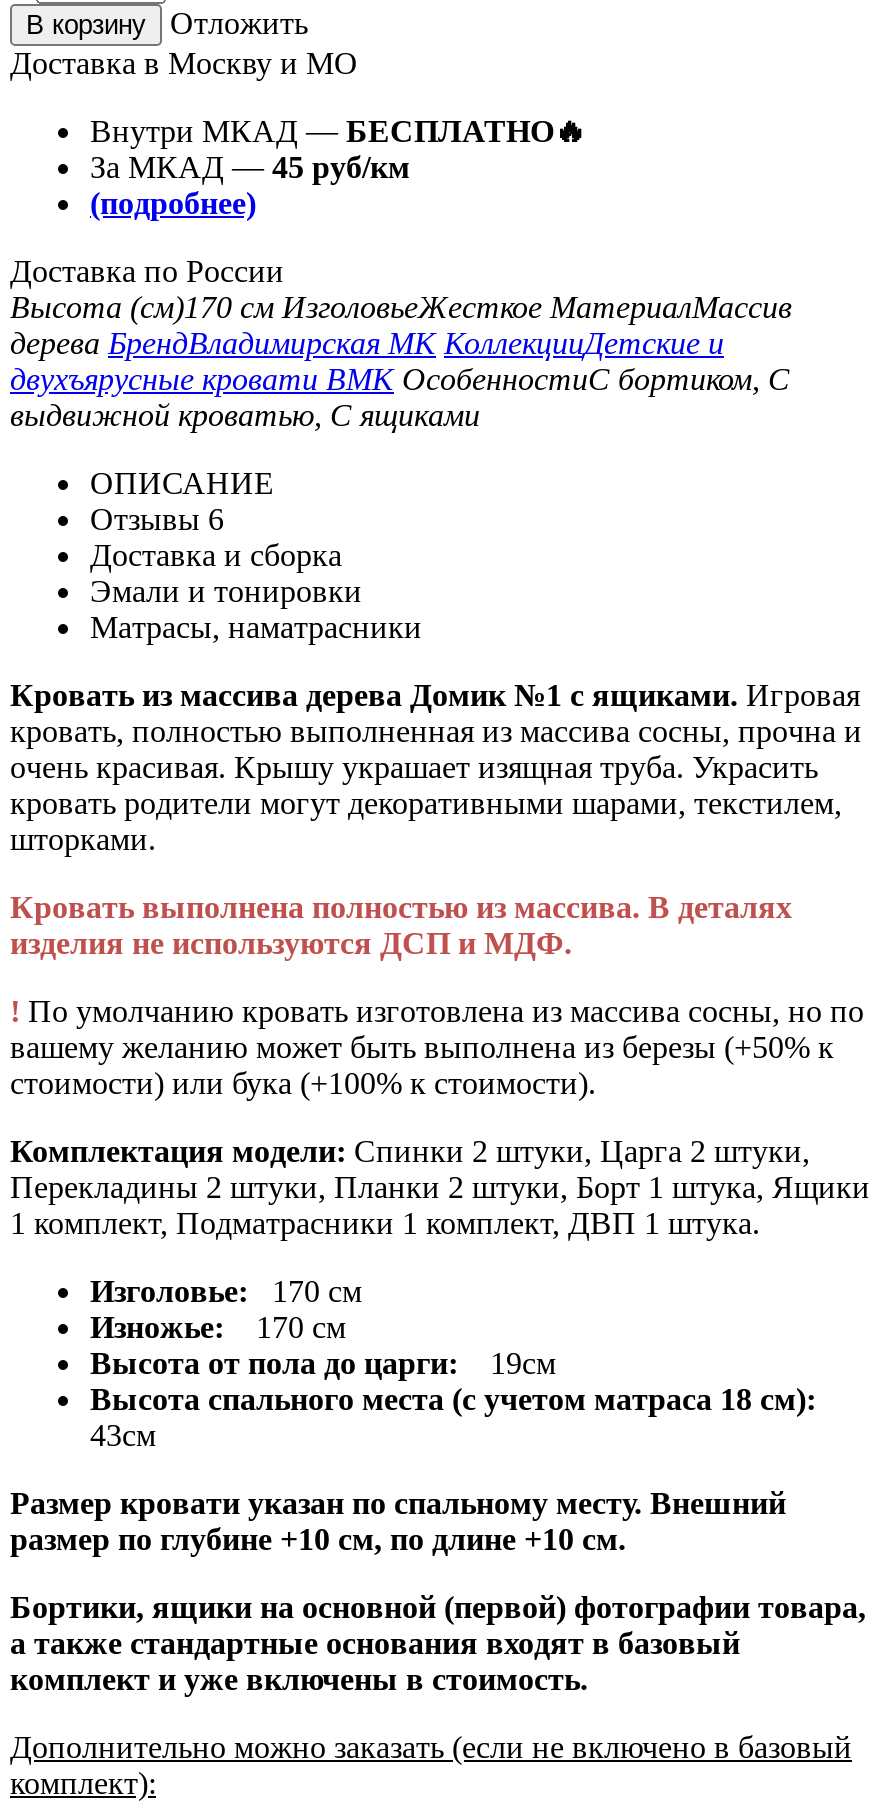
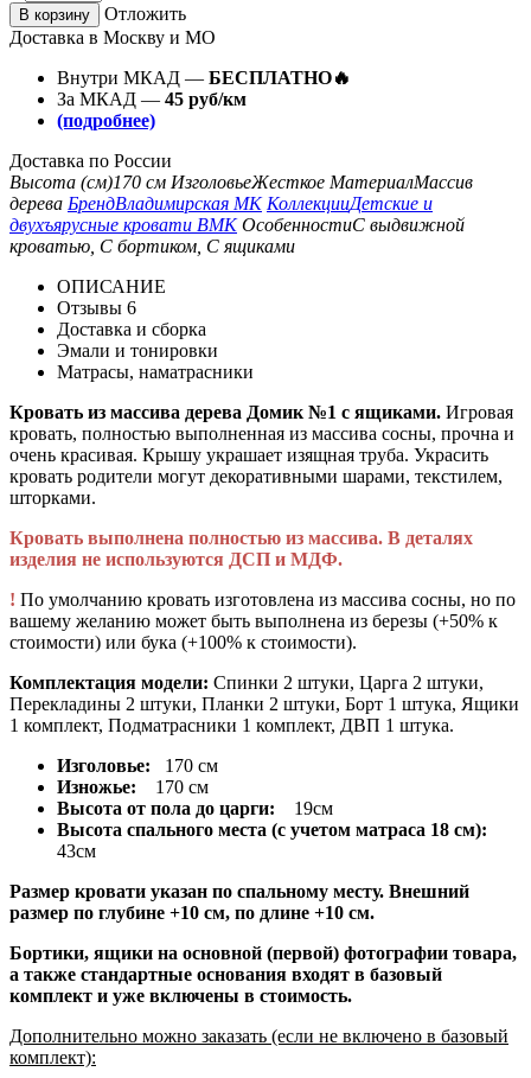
[10,362,790,432] двухъярусные кровати ВМК ОсобенностиС бортиком, С | выдвижной кроватью, С ящиками -> [9,215,465,256] двухъярусные кровати ВМК ОсобенностиС выдвижной | кроватью, С бортиком, С ящиками

